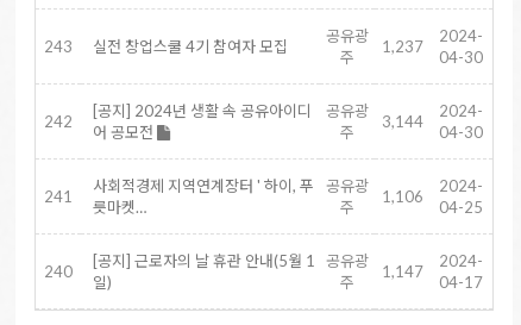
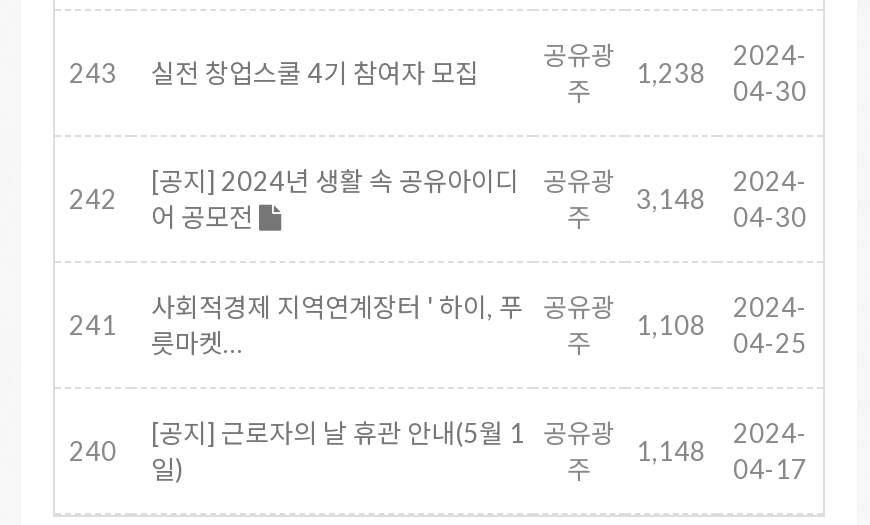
[381,37,423,56] 1,237 -> [636,58,706,90] 1,238
[381,112,423,131] 3,144 -> [636,184,706,216] 3,148
[381,187,423,206] 1,106 -> [636,310,706,342] 1,108
[381,262,423,281] 1,147 -> [636,436,706,468] 1,148

